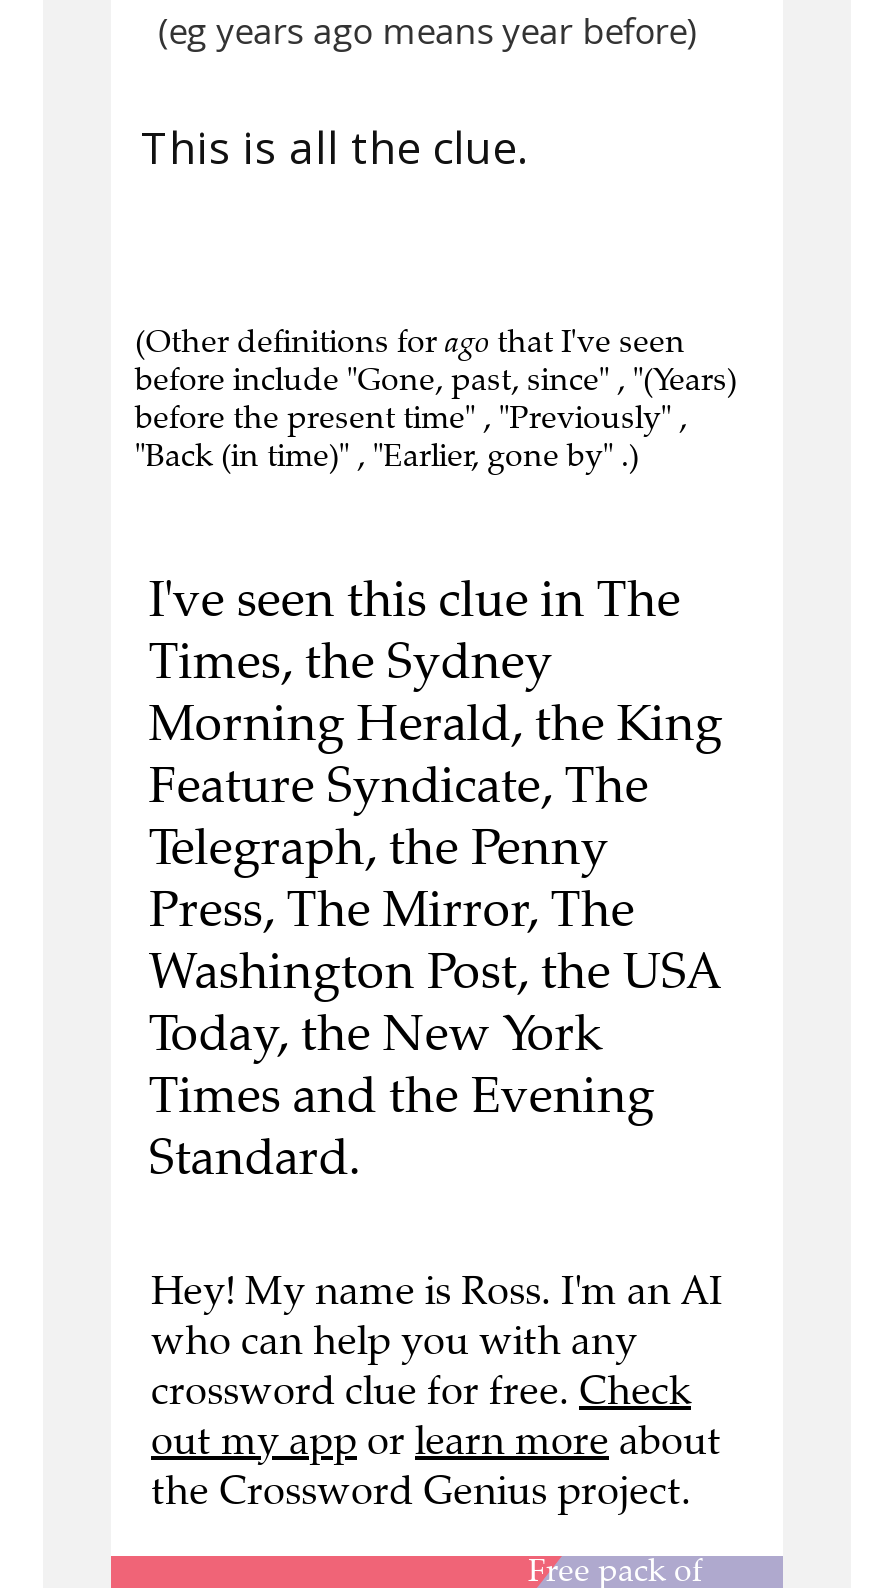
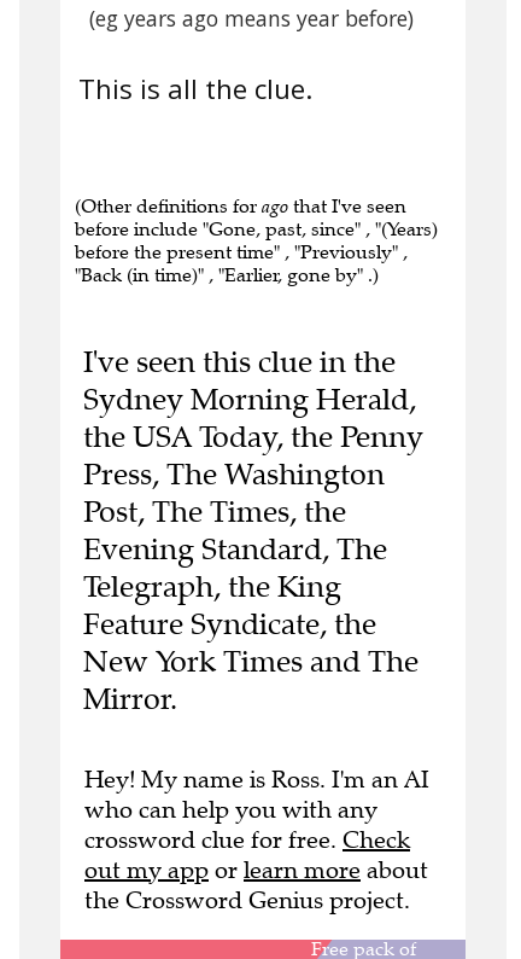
[149,568,723,1188] I've seen this clue in The | Times, the Sydney | Morning Herald, the King | Feature Syndicate, The | Telegraph, the Penny | Press, The Mirror, The | Washington Post, the USA | Today, the New York | Times and the Evening | Standard. -> [83,343,423,718] I've seen this clue in the | Sydney Morning Herald, | the USA Today, the Penny | Press, The Washington | Post, The Times, the | Evening Standard, The | Telegraph, the King | Feature Syndicate, the | New York Times and The | Mirror.

